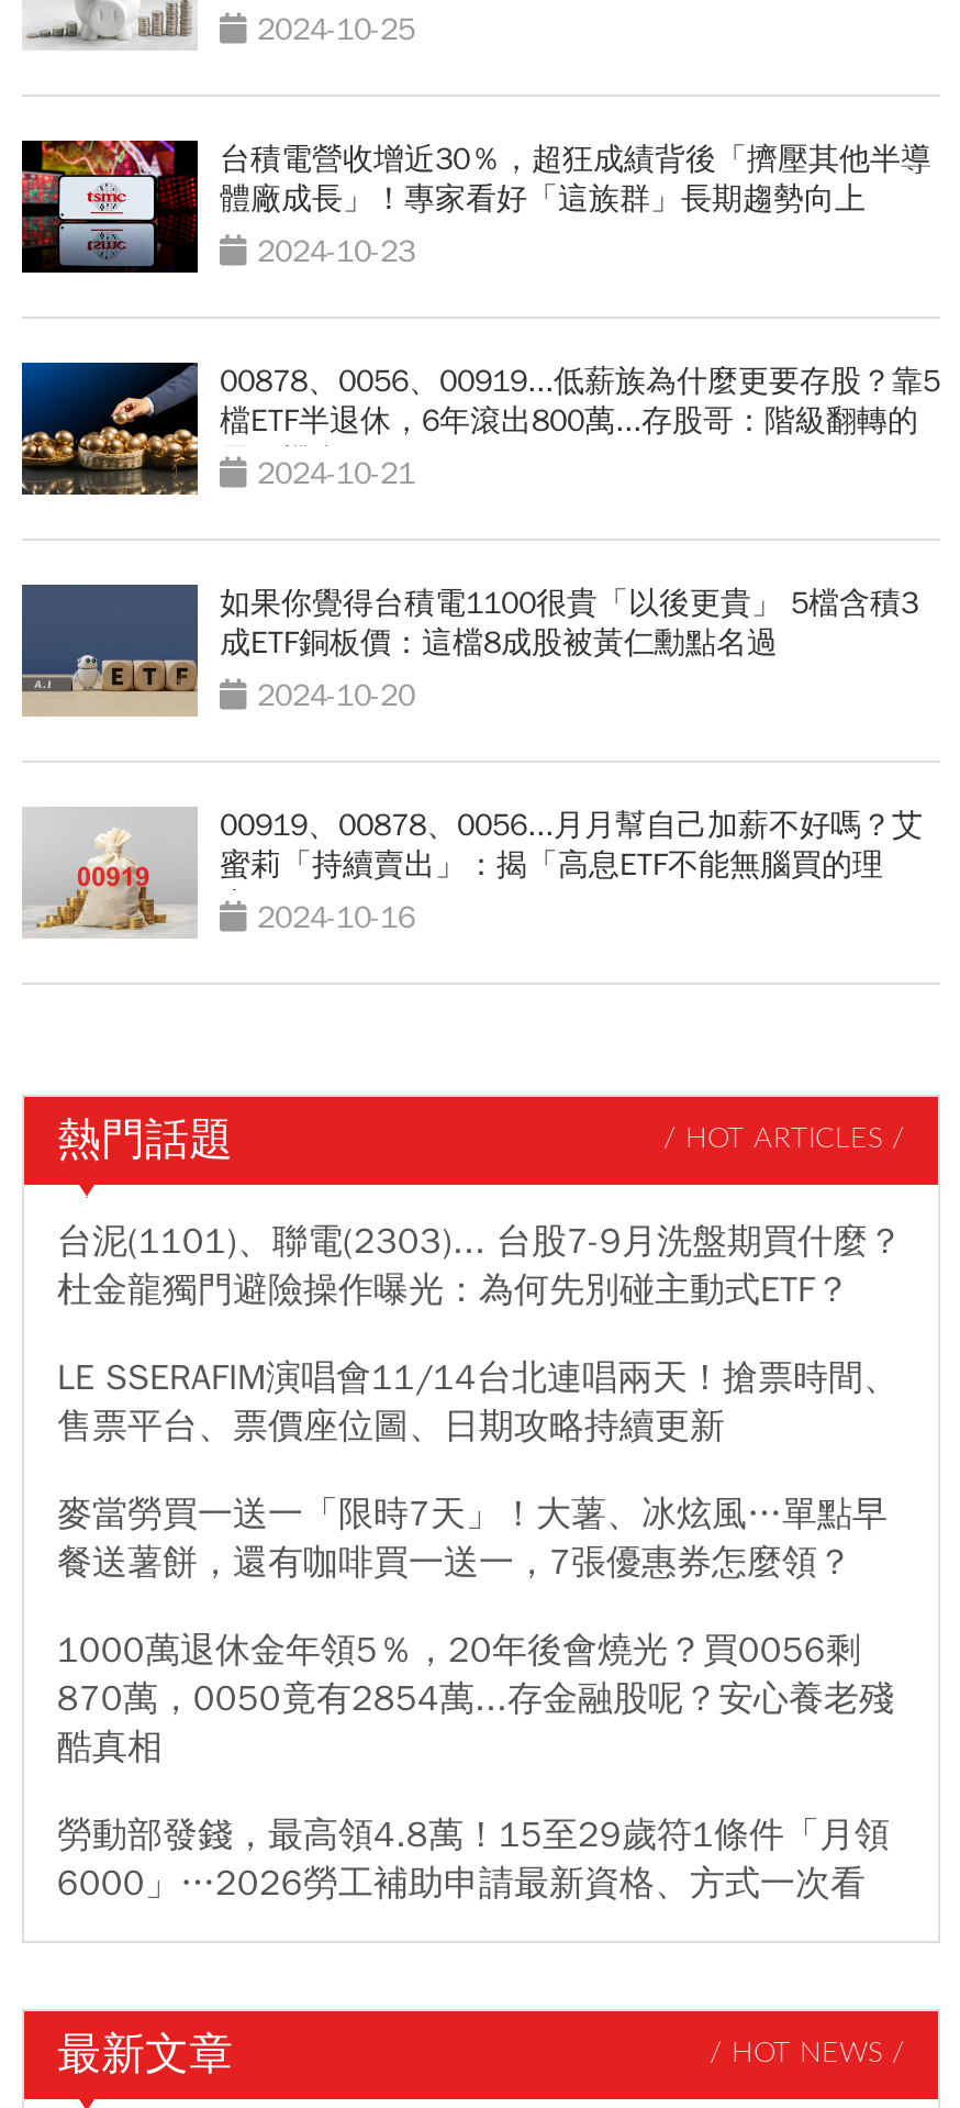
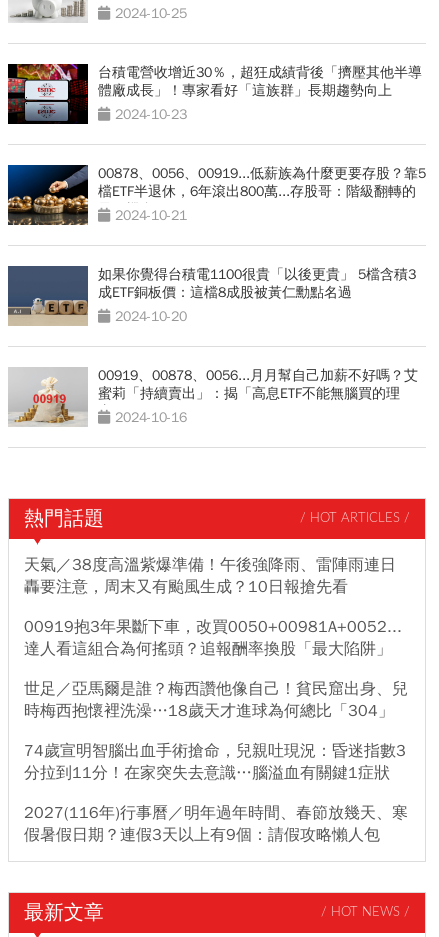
[57,1220,903,1312] 台泥(1101)、聯電(2303)... 台股7-9月洗盤期買什麼？ | 杜金龍獨門避險操作曝光：為何先別碰主動式ETF？ -> [24,555,396,597] 天氣／38度高溫紫爆準備！午後強降雨、雷陣雨連日 | 轟要注意，周末又有颱風生成？10日報搶先看
[57,1356,898,1448] LE SSERAFIM演唱會11/14台北連唱兩天！搶票時間、 | 售票平台、票價座位圖、日期攻略持續更新 -> [24,617,402,659] 00919抱3年果斷下車，改買0050+00981A+0052... | 達人看這組合為何搖頭？追報酬率換股「最大陷阱」
[57,1492,888,1585] 麥當勞買一送一「限時7天」！大薯、冰炫風…單點早 | 餐送薯餅，還有咖啡買一送一，7張優惠券怎麼領？ -> [24,679,408,721] 世足／亞馬爾是誰？梅西讚他像自己！貧民窟出身、兒 | 時梅西抱懷裡洗澡…18歲天才進球為何總比「304」
[57,1629,894,1769] 1000萬退休金年領5％，20年後會燒光？買0056剩 | 870萬，0050竟有2854萬...存金融股呢？安心養老殘 | 酷真相 -> [24,741,406,783] 74歲宣明智腦出血手術搶命，兒親吐現況：昏迷指數3 | 分拉到11分！在家突失去意識…腦溢血有關鍵1症狀
[57,1813,890,1906] 勞動部發錢，最高領4.8萬！15至29歲符1條件「月領 | 6000」…2026勞工補助申請最新資格、方式一次看 -> [24,803,408,845] 2027(116年)行事曆／明年過年時間、春節放幾天、寒 | 假暑假日期？連假3天以上有9個：請假攻略懶人包

